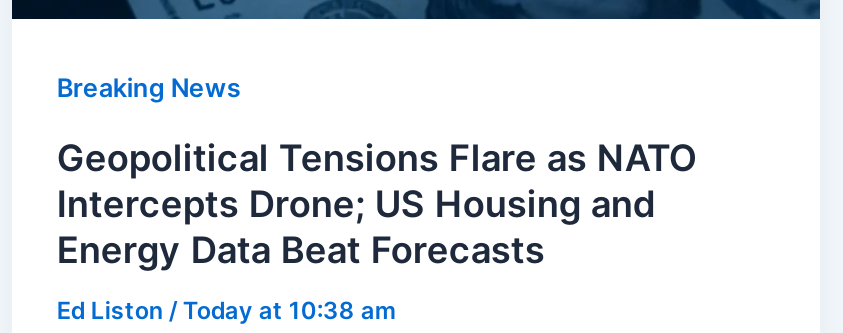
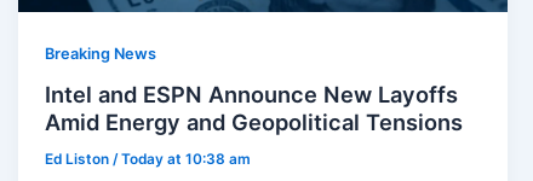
[57,134,697,270] Geopolitical Tensions Flare as NATO | Intercepts Drone; US Housing and | Energy Data Beat Forecasts -> [45,81,463,135] Intel and ESPN Announce New Layoffs | Amid Energy and Geopolitical Tensions

